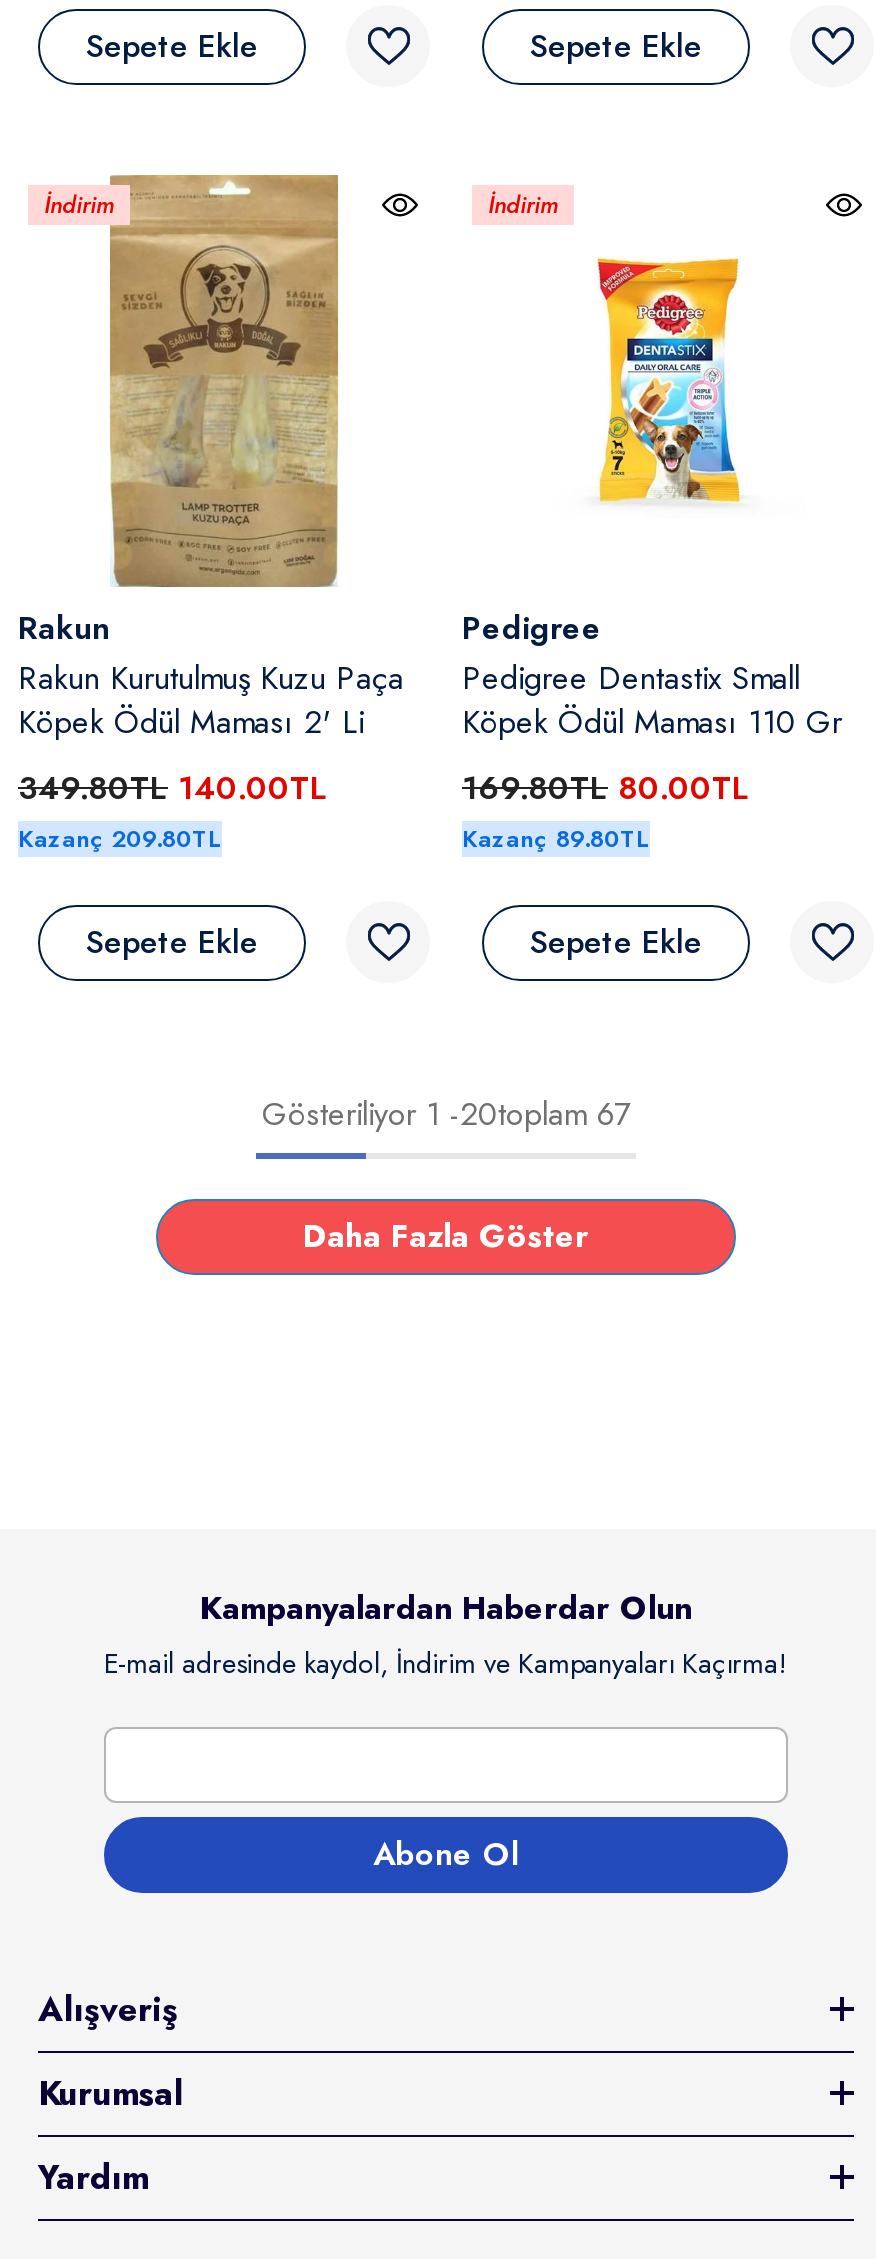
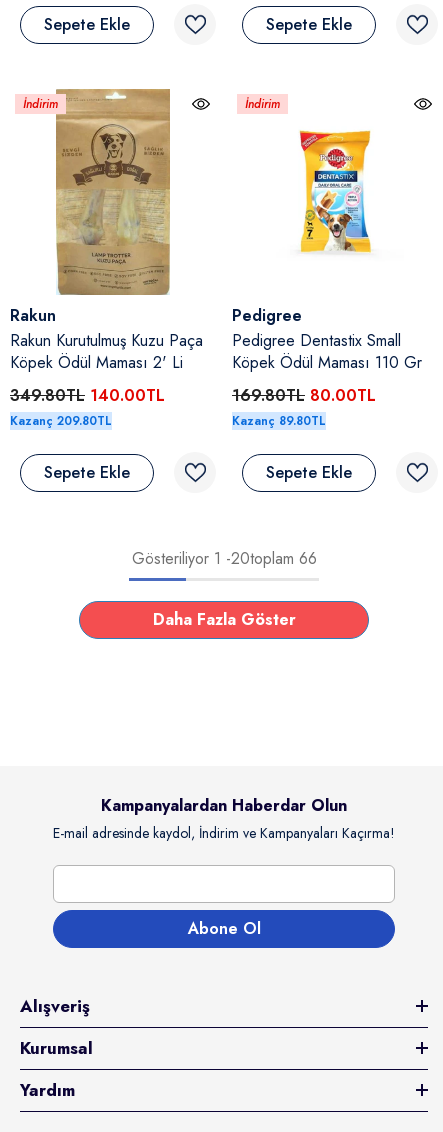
[262,1091,630,1137] Gösteriliyor 1 - 20toplam 67 -> [131,547,316,570] Gösteriliyor 1 - 20toplam 66

